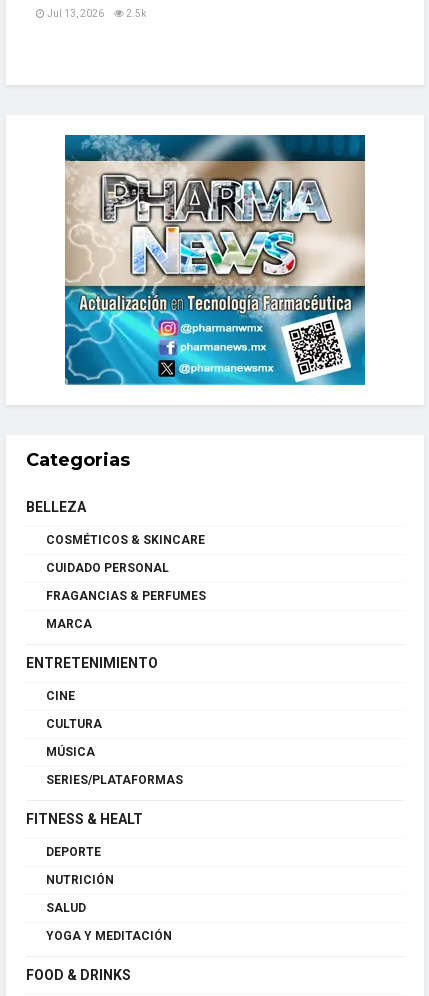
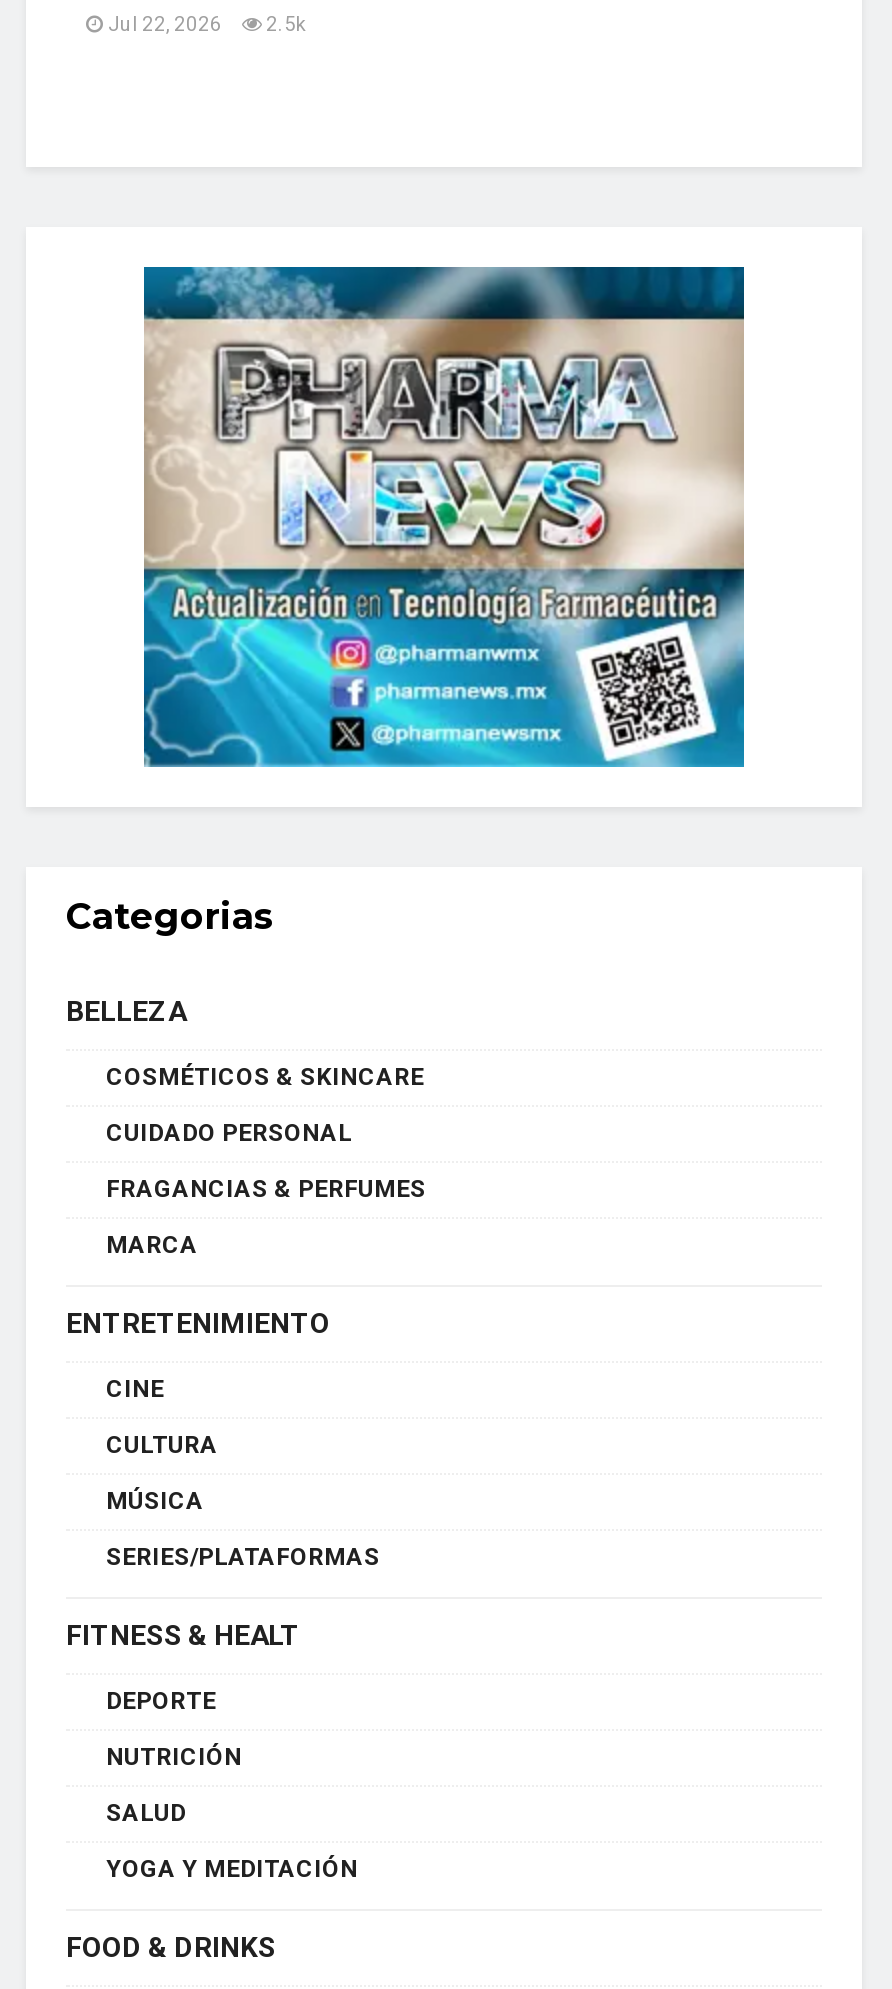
[45,7,146,18] Jul 13, 2026 2.5k -> [104,12,306,34] Jul 22, 2026 2.5k

